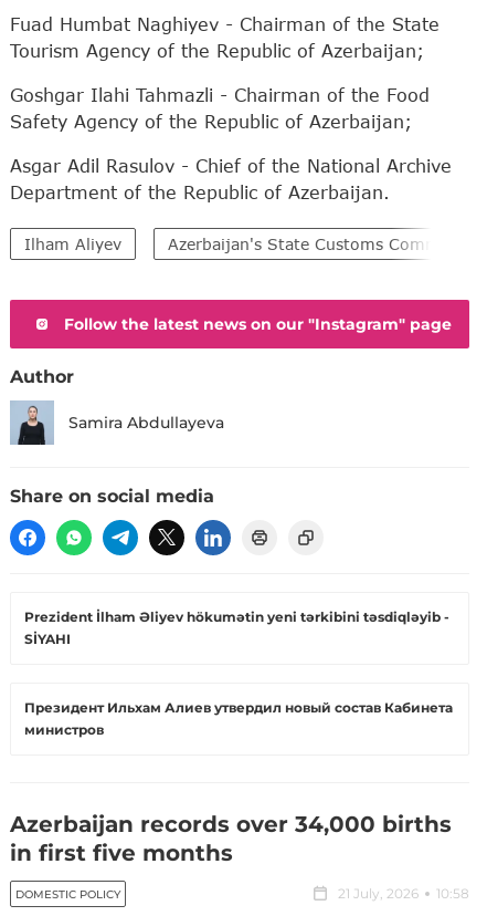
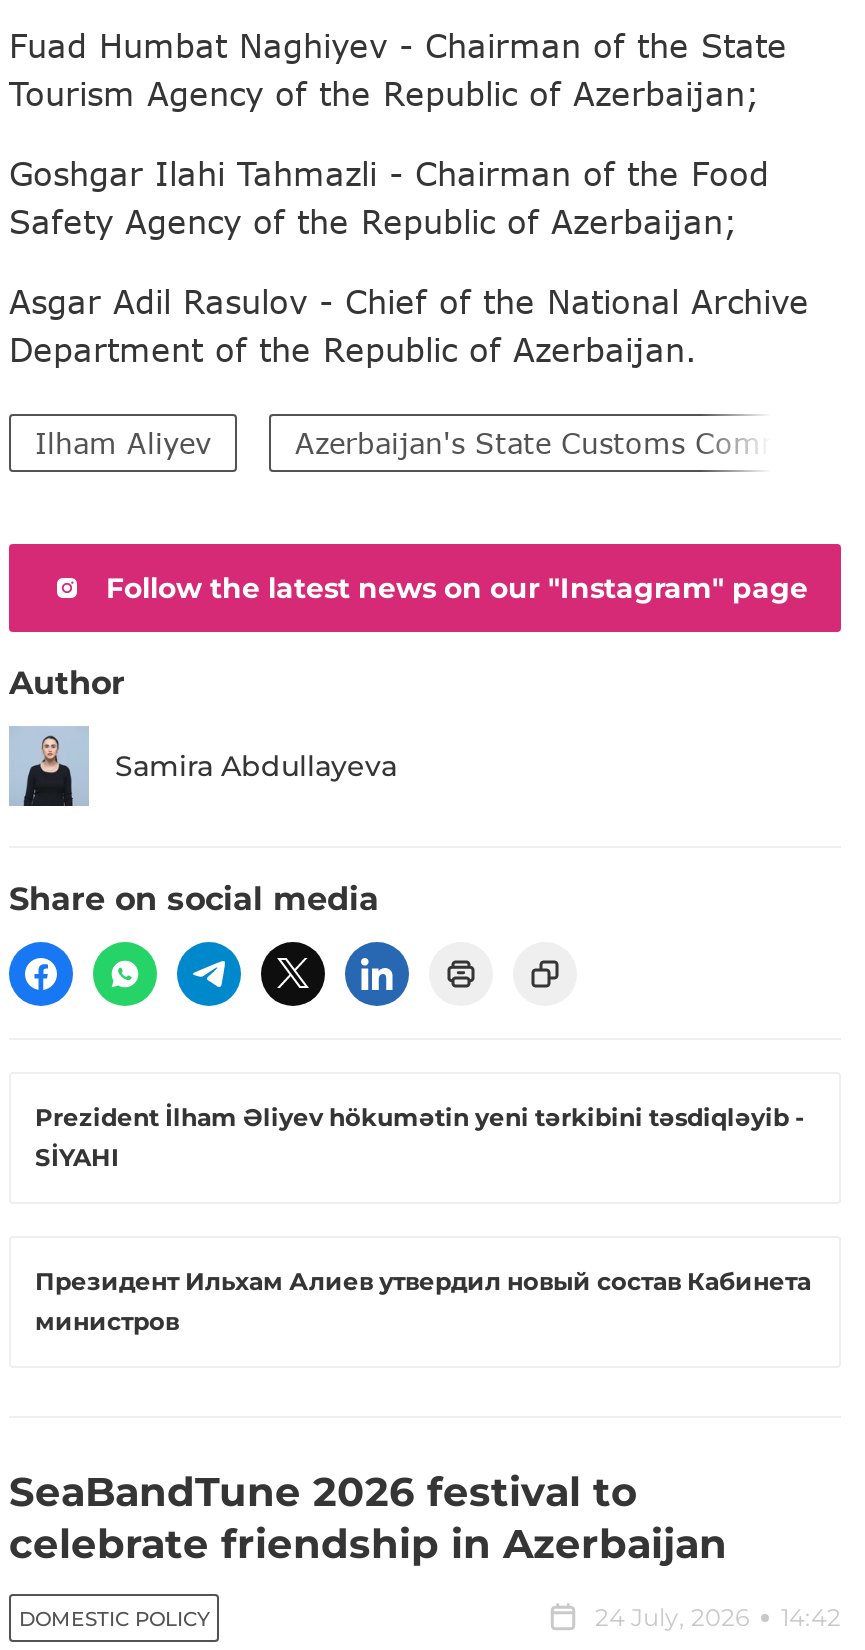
[10,811,452,867] Azerbaijan records over 34,000 births | in first five months -> [9,1469,727,1569] SeaBandTune 2026 festival to | celebrate friendship in Azerbaijan
[338,885,469,902] 21 July, 2026 | 10:58 -> [595,1603,841,1633] 24 July, 2026 | 14:42

